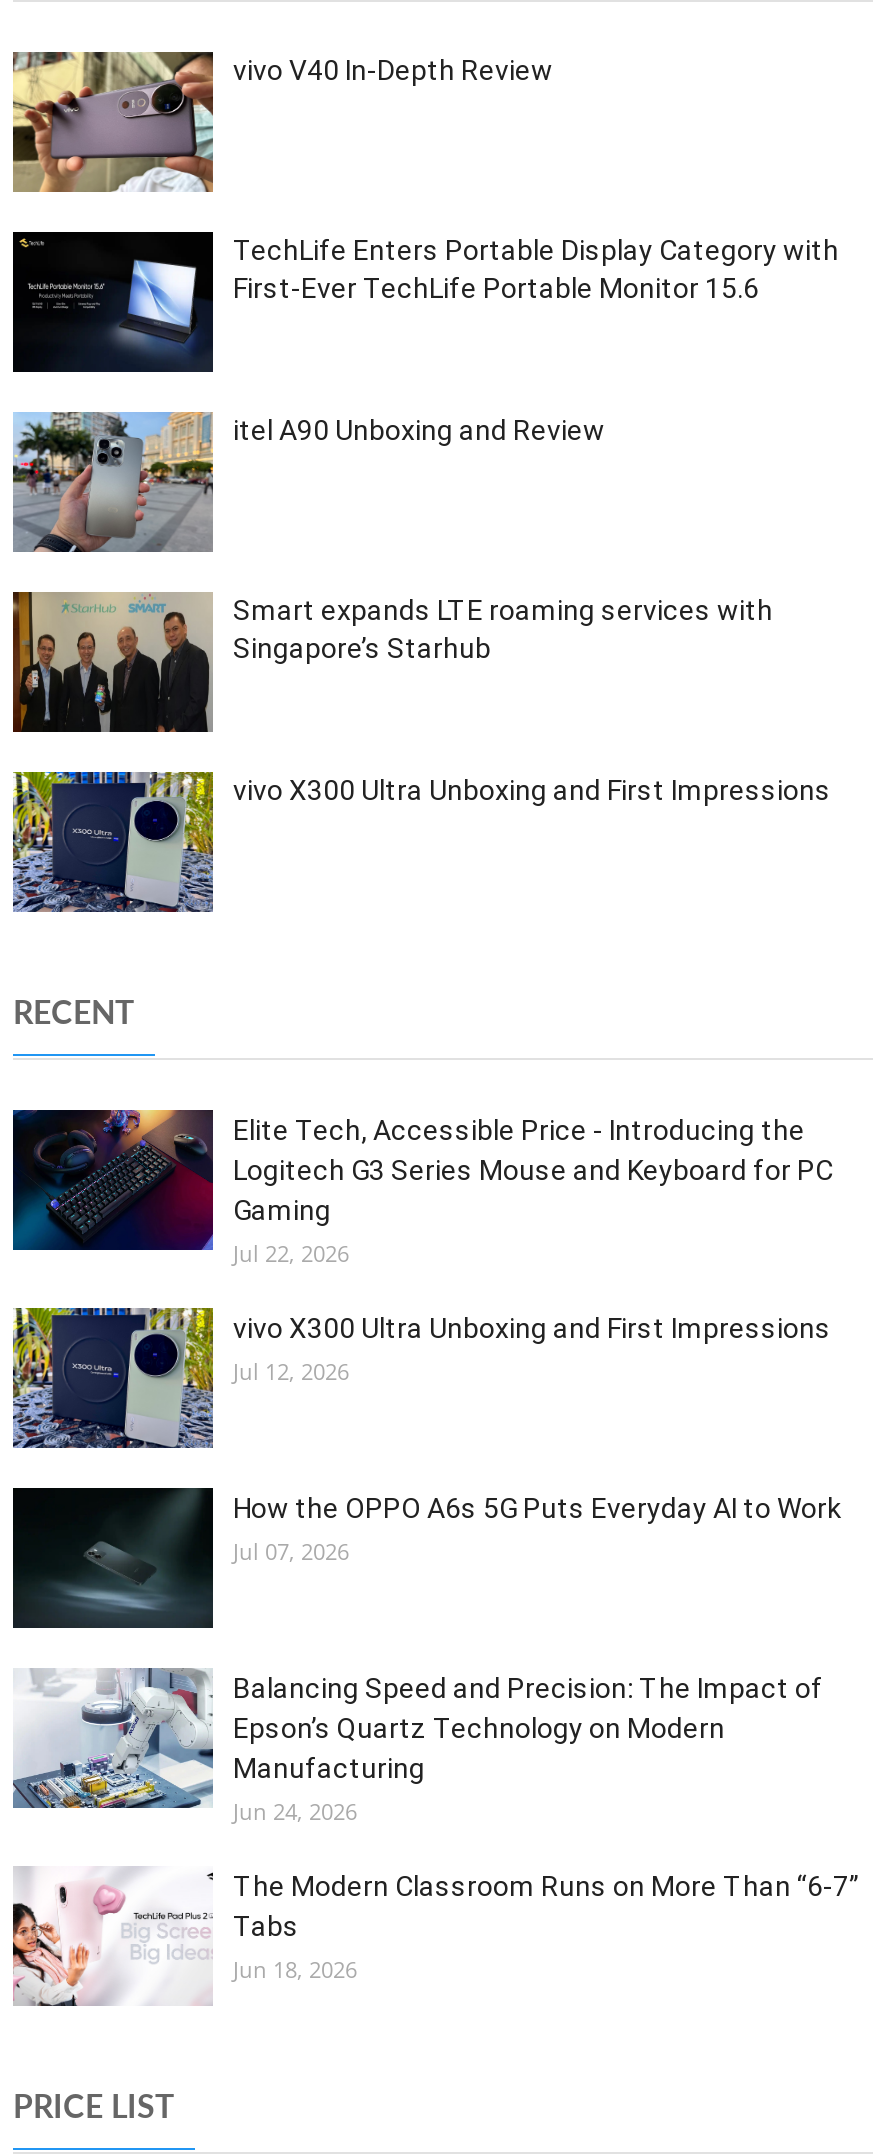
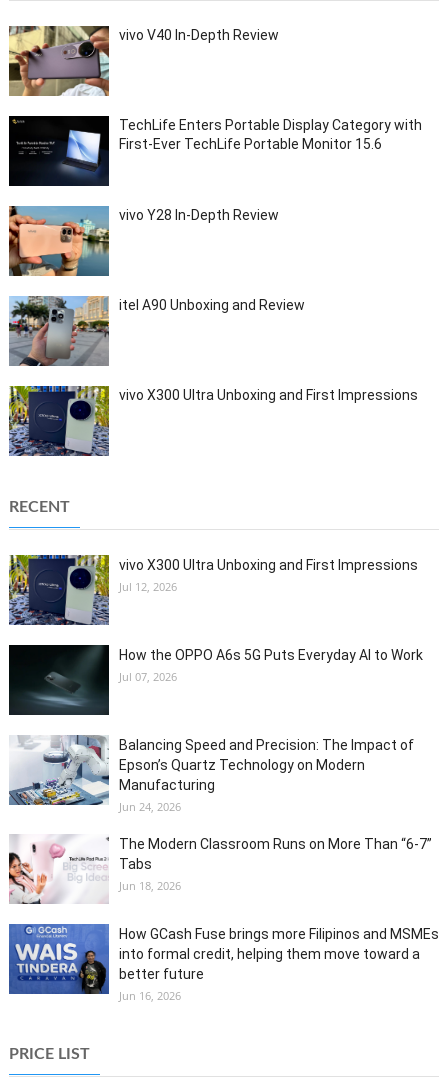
none -> [8,205,279,277] [image] | vivo Y28 In-Depth Review
moved [9,408,605,556] -> [7,294,305,368]: [image] | itel A90 Unboxing and Review
[11,592,773,732] [image] | Smart expands LTE roaming services with | Singapore’s Starhub -> none
[11,1108,833,1268] [image] | Elite Tech, Accessible Price - Introducing the | Logitech G3 Series Mouse and Keyboard for PC | Gaming | Jul 22, 2026 -> none
moved [9,1304,859,1984] -> [7,553,432,893]: [image] | vivo X300 Ultra Unboxing and First Impressions | Jul 12, 2026 | ... | Tabs | Jun 18, 2026
none -> [8,923,439,1003] [image] | How GCash Fuse brings more Filipinos and MSMEs | into formal credit, helping them move toward a | better future | Jun 16, 2026

